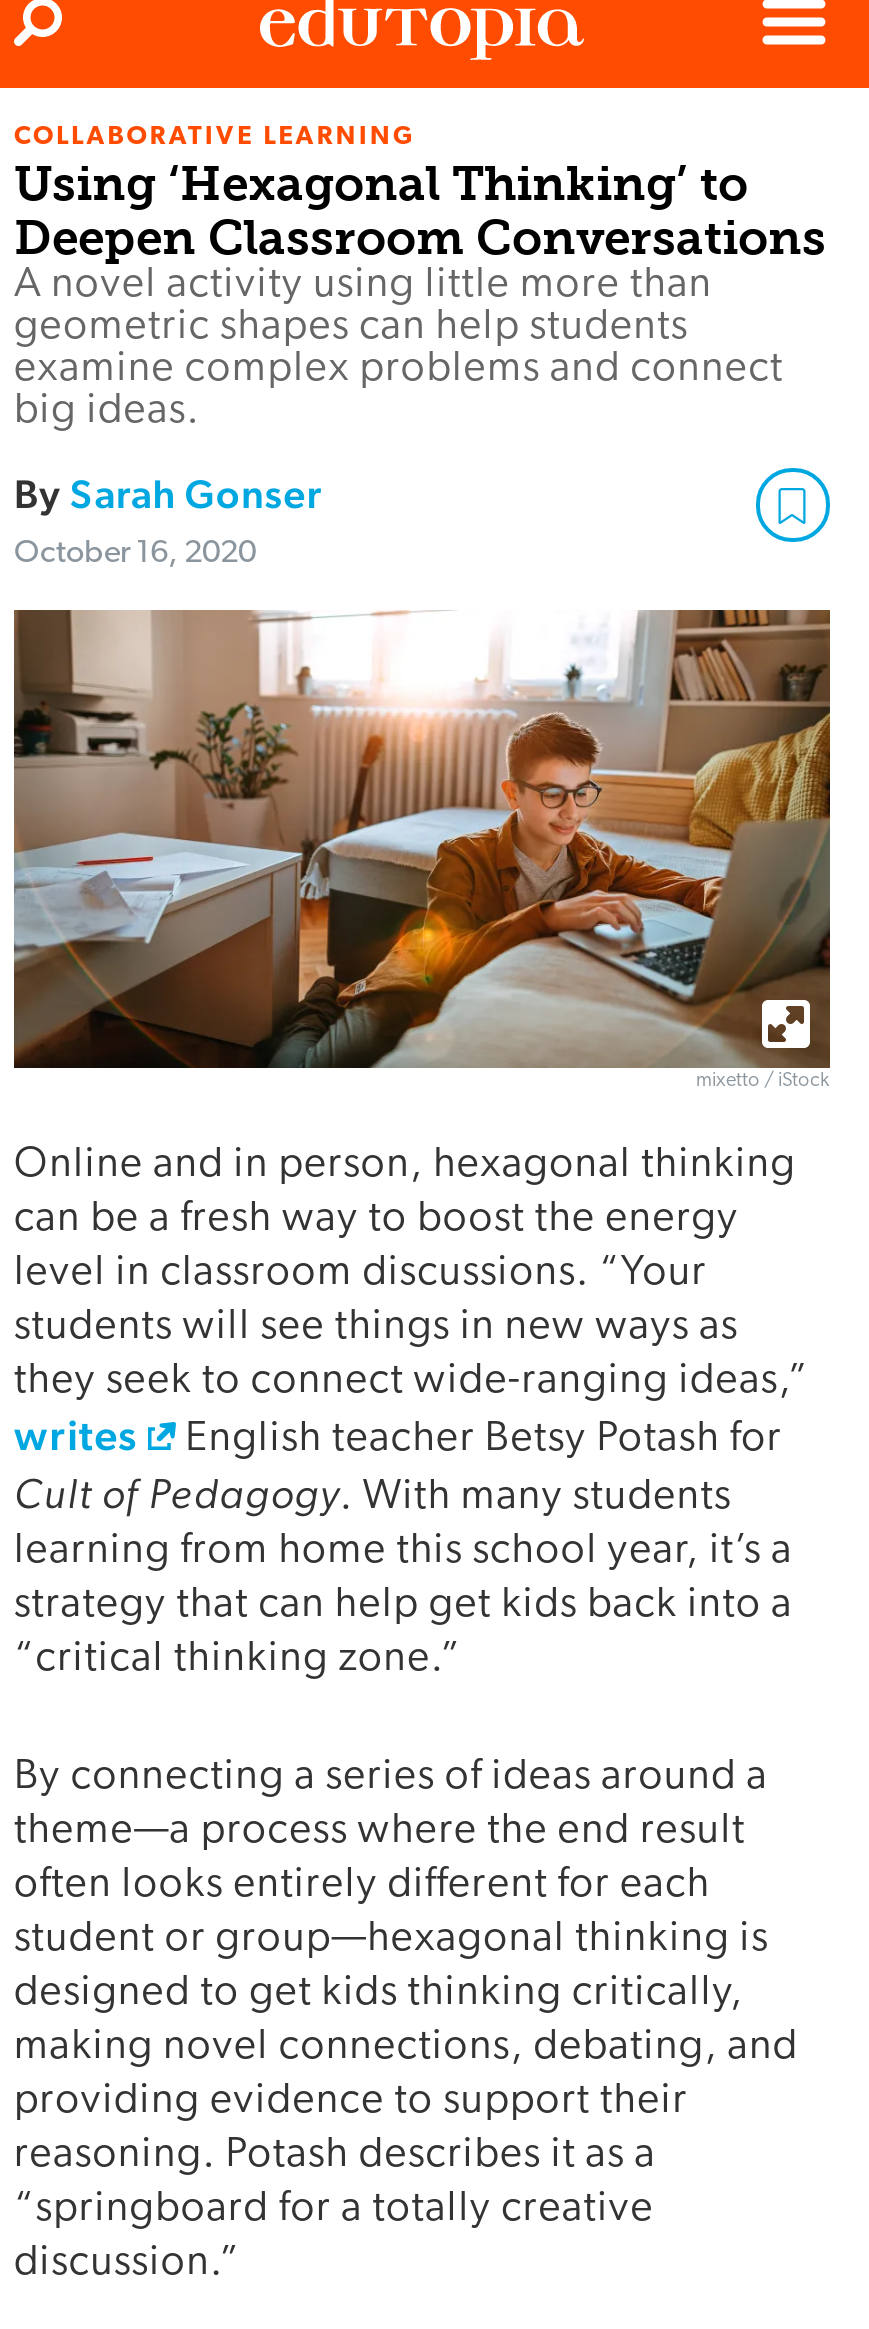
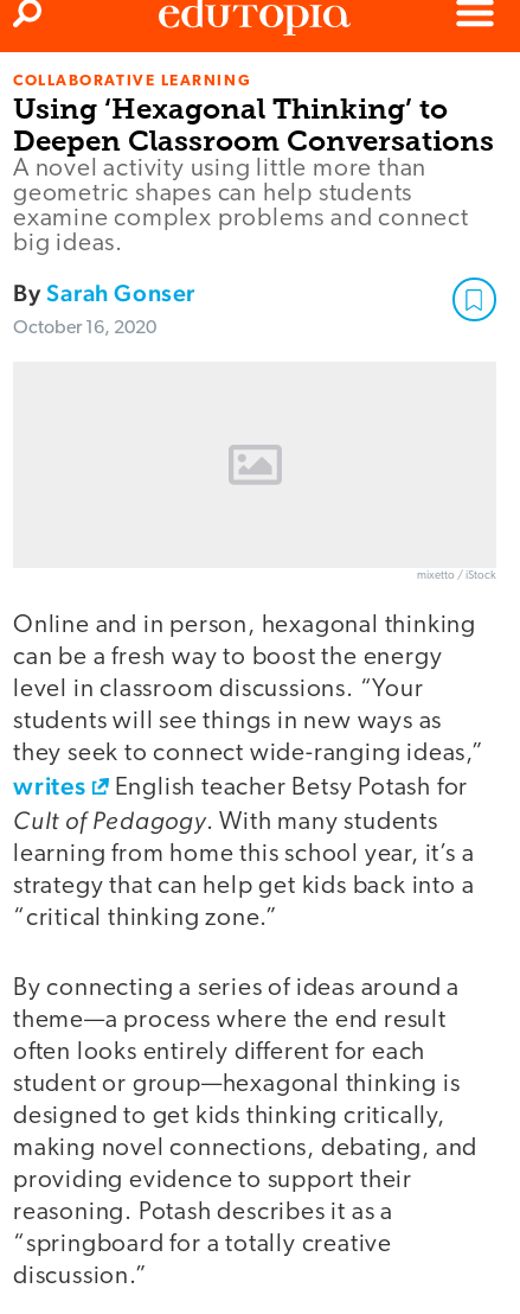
[12,608,832,1070] [image] -> none

